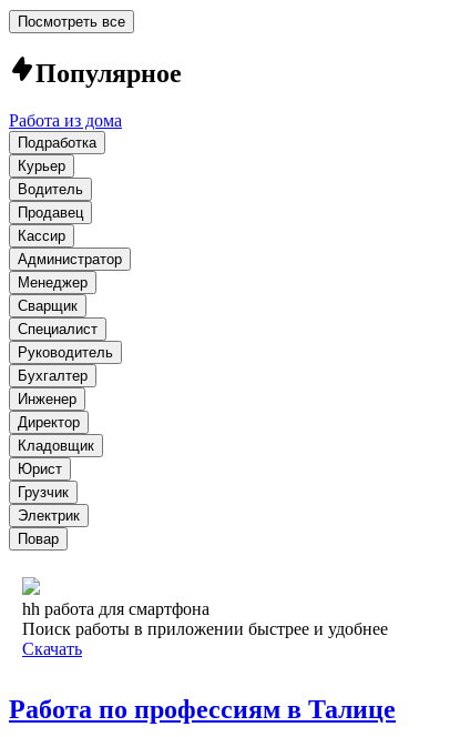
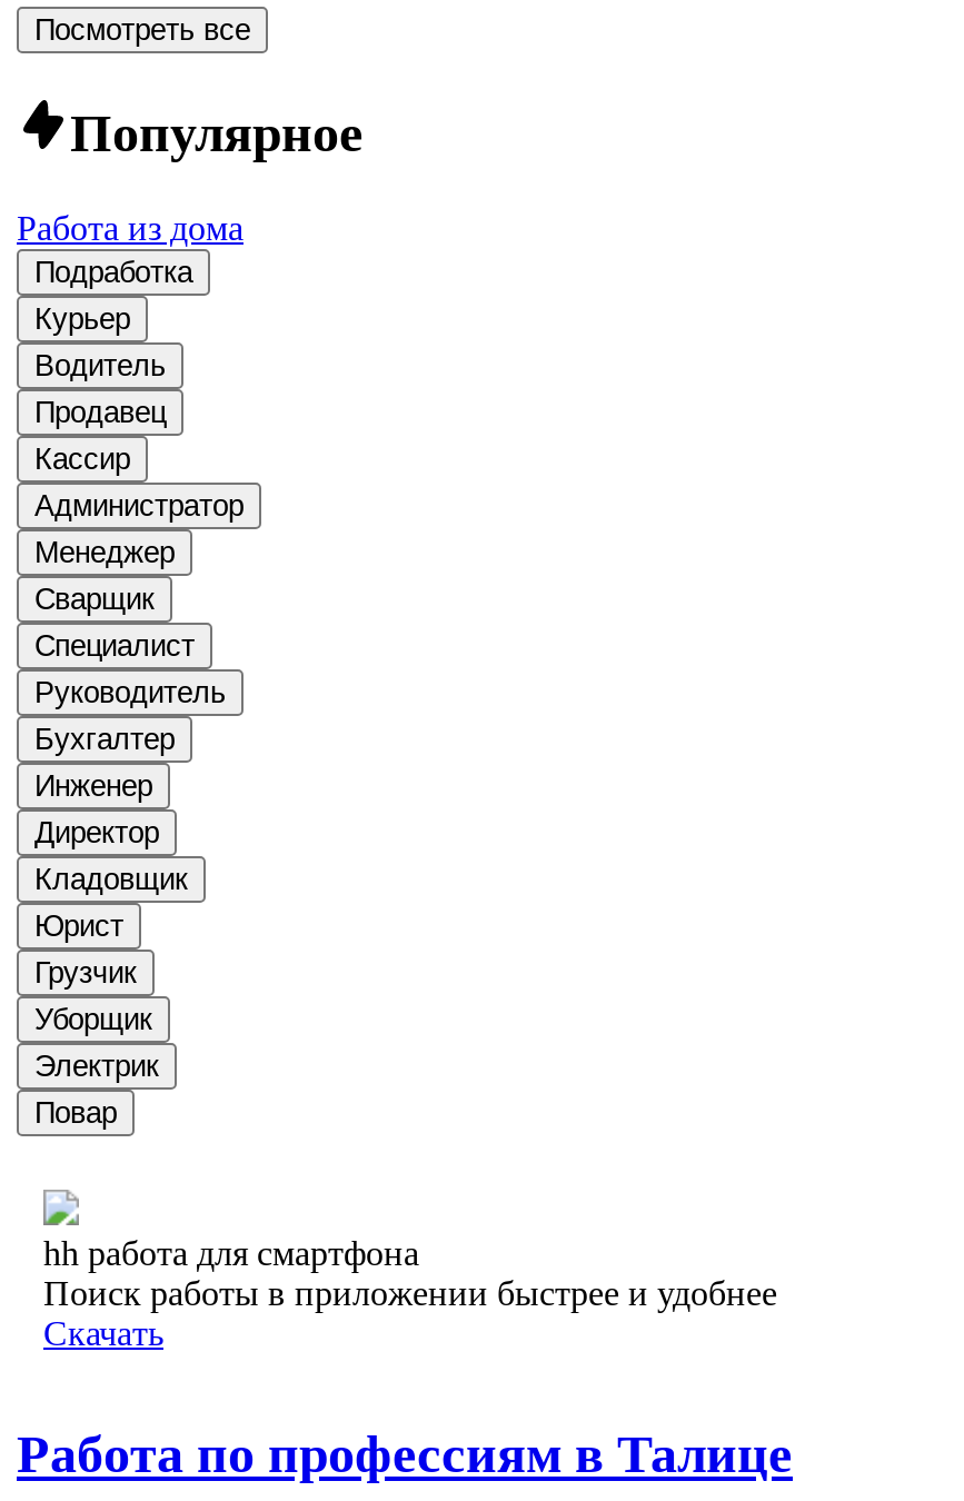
none -> [34,1002,152,1036] Уборщик

